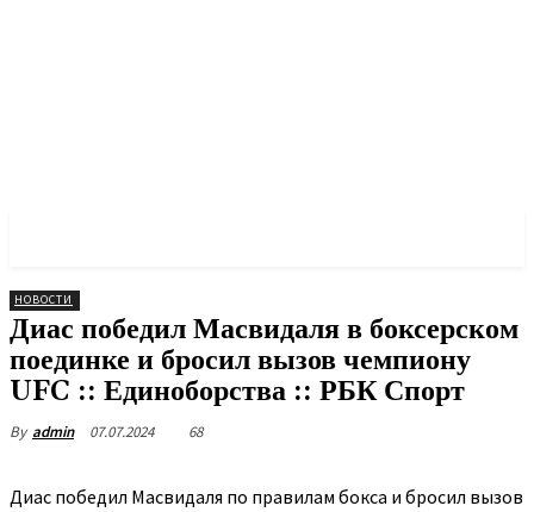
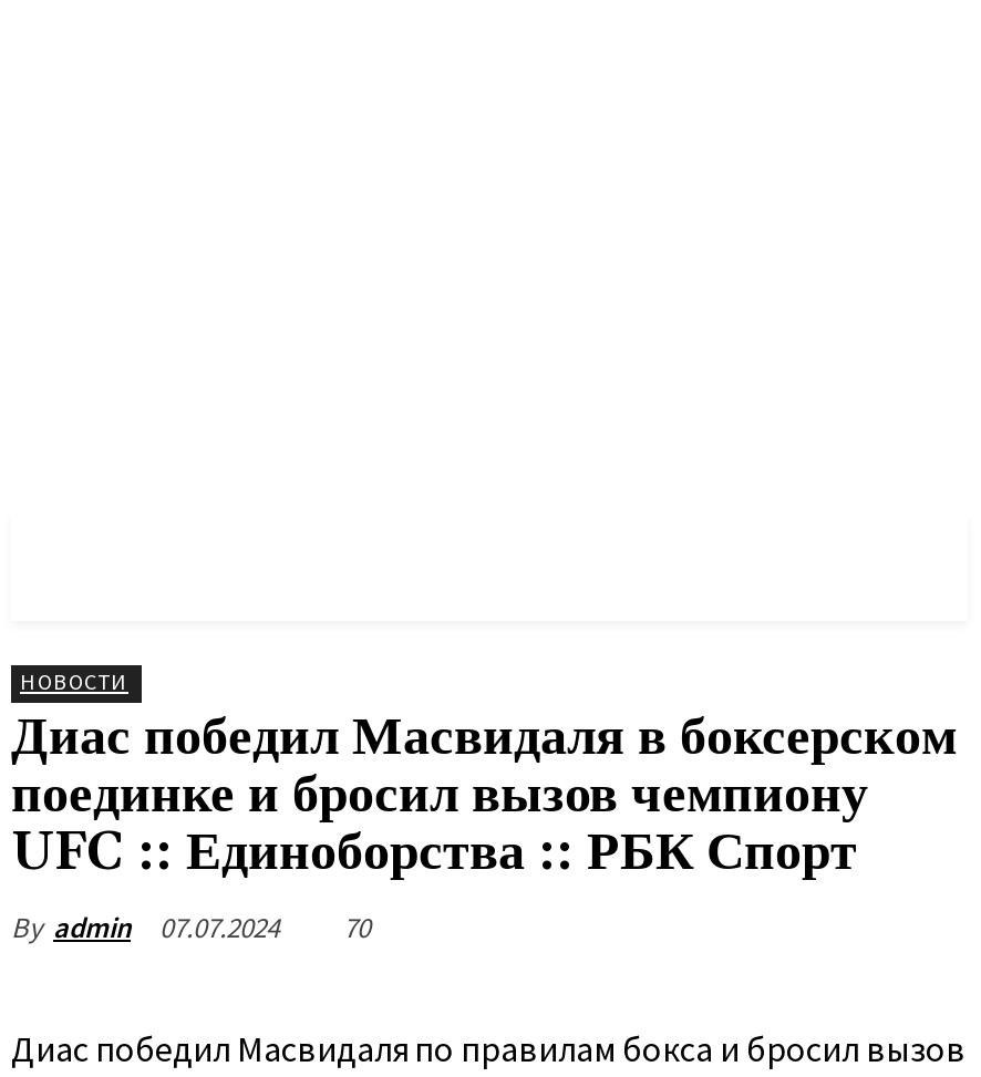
[10,421,203,442] By admin 07.07.2024 68 -> [11,909,370,946] By admin 07.07.2024 70

